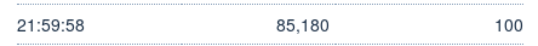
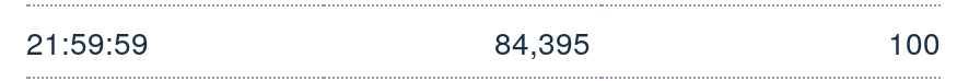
[17,12,85,36] 21:59:58 -> [26,20,149,63] 21:59:59
[276,12,330,36] 85,180 -> [494,20,591,63] 84,395

